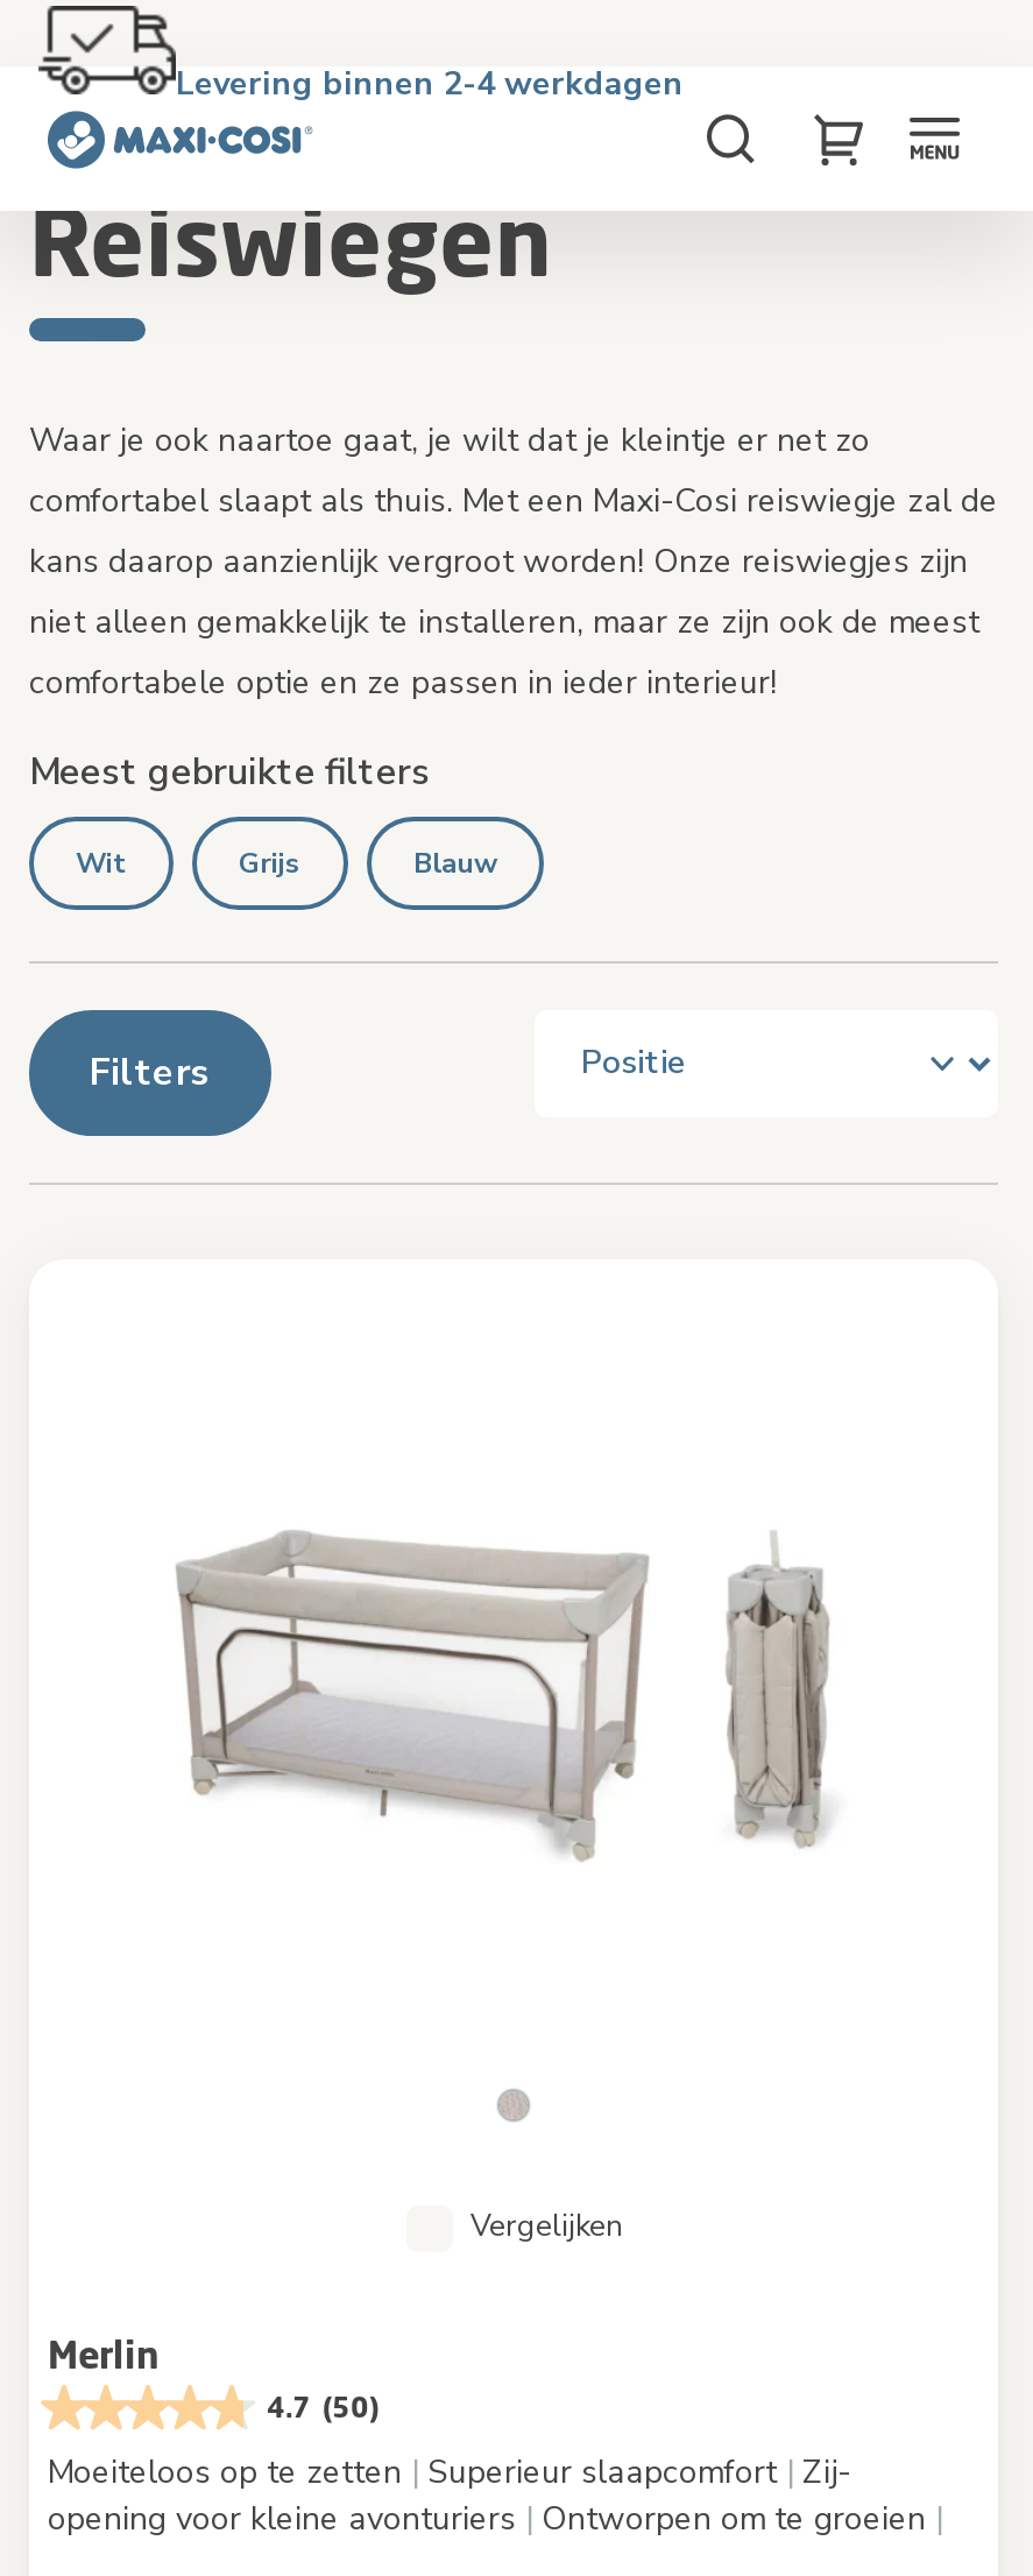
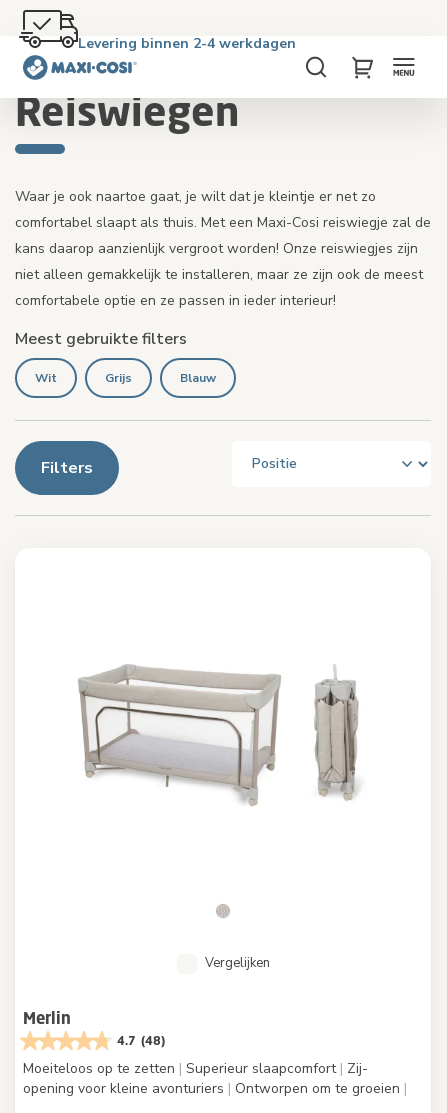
[267,2389,378,2424] 4.7 (50) -> [117,1033,165,1048] 4.7 (48)

